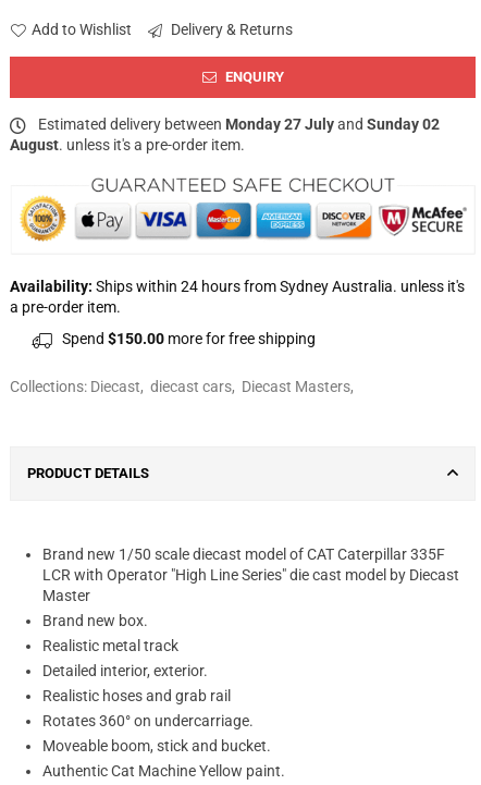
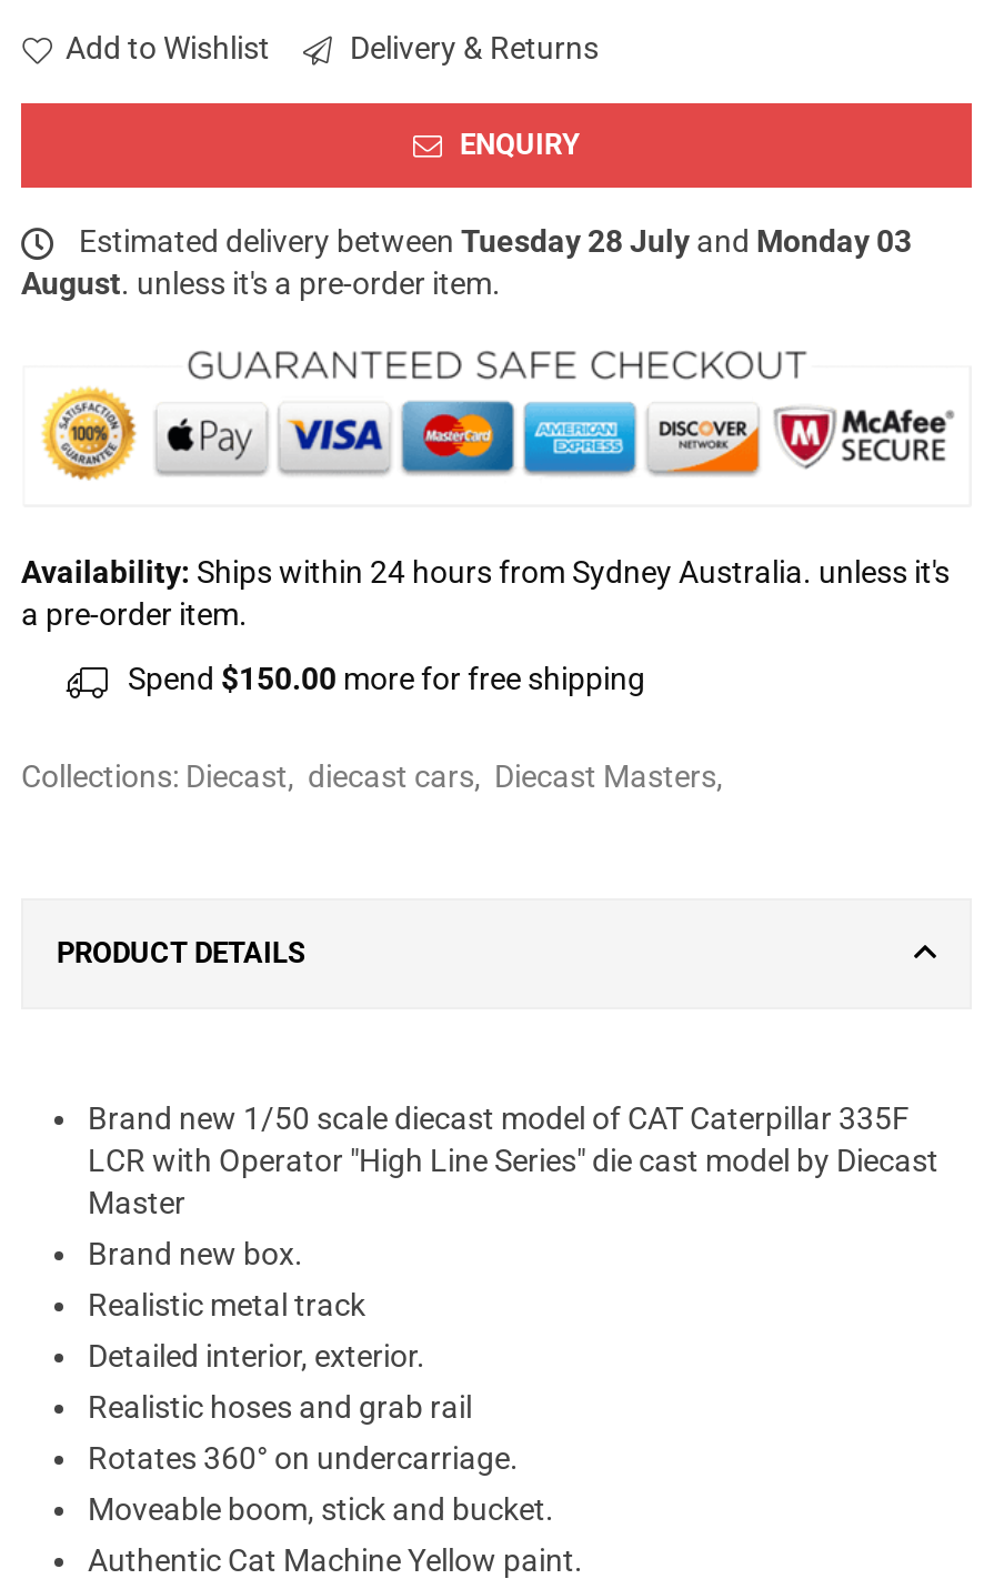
[35,116,440,133] Estimated delivery between Monday 27 July and Sunday 02 -> [72,223,912,259] Estimated delivery between Tuesday 28 July and Monday 03

